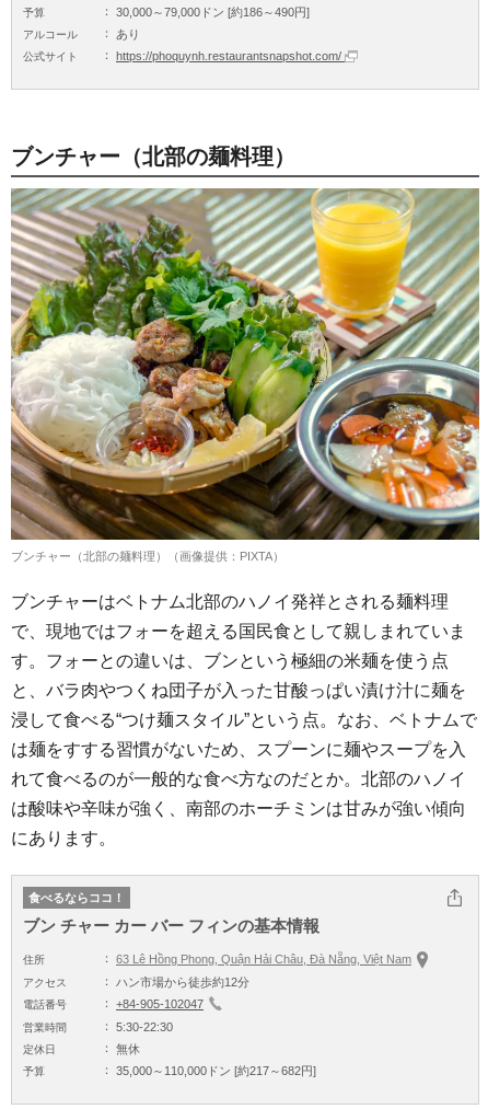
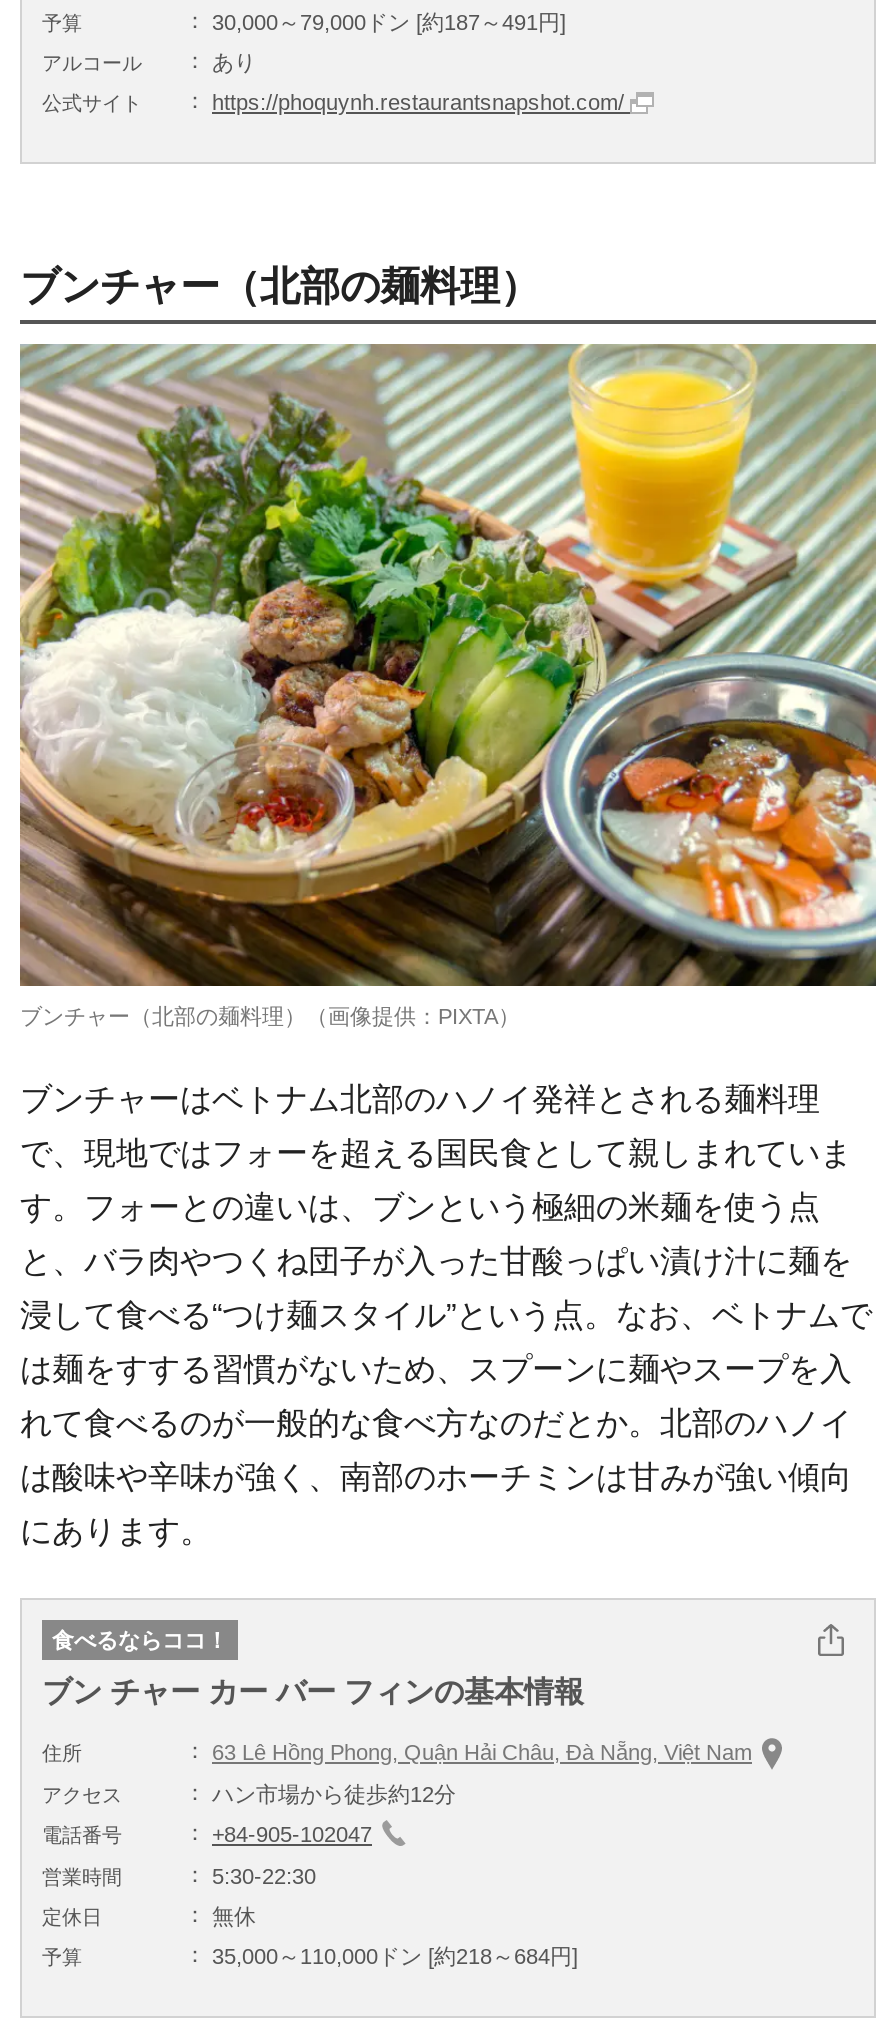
[116,5,310,18] 30,000～79,000ドン [約186～490円] -> [212,10,566,34] 30,000～79,000ドン [約187～491円]
[116,1064,316,1077] 35,000～110,000ドン [約217～682円] -> [212,1944,578,1968] 35,000～110,000ドン [約218～684円]

